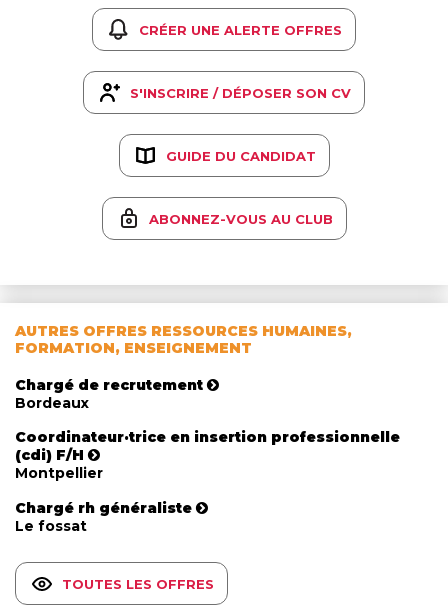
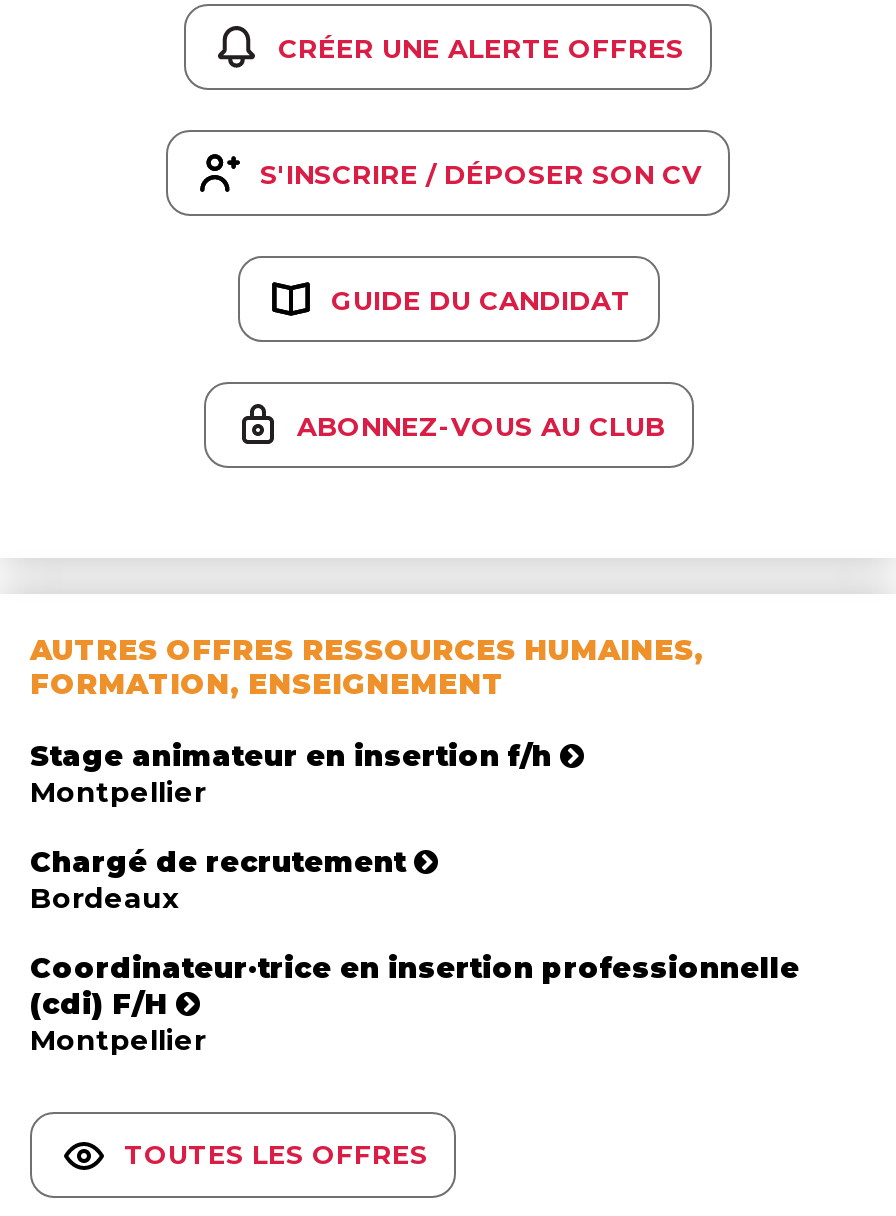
none -> [30,739,552,811] Stage animateur en insertion f/h | Montpellier
moved [15,376,400,482] -> [30,845,800,1058]: Chargé de recrutement | Bordeaux | Coordinateur·trice en insertion professionnelle | (cdi) F/H | Montpellier
[15,499,196,535] Chargé rh généraliste | Le fossat -> none

